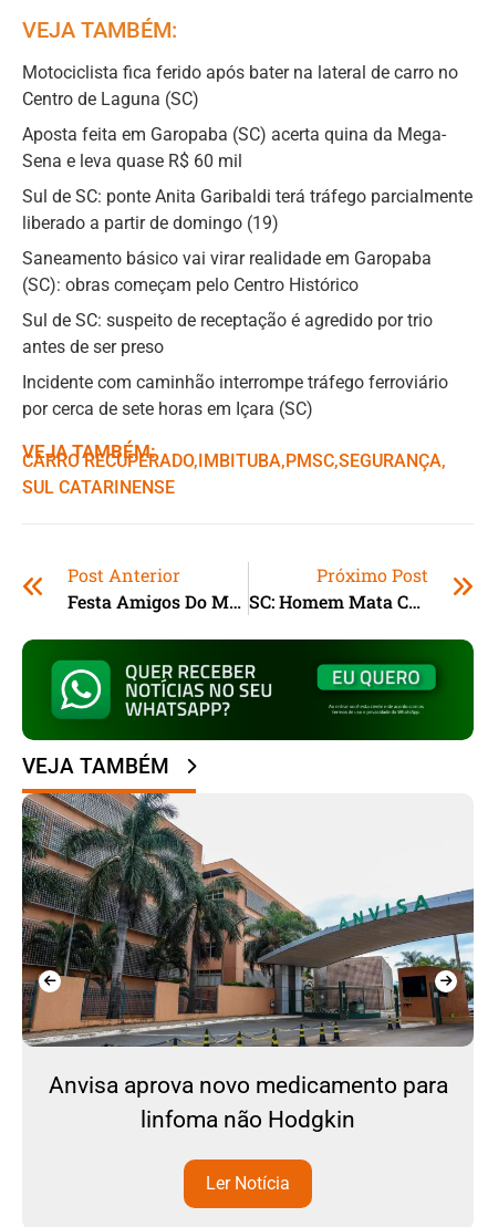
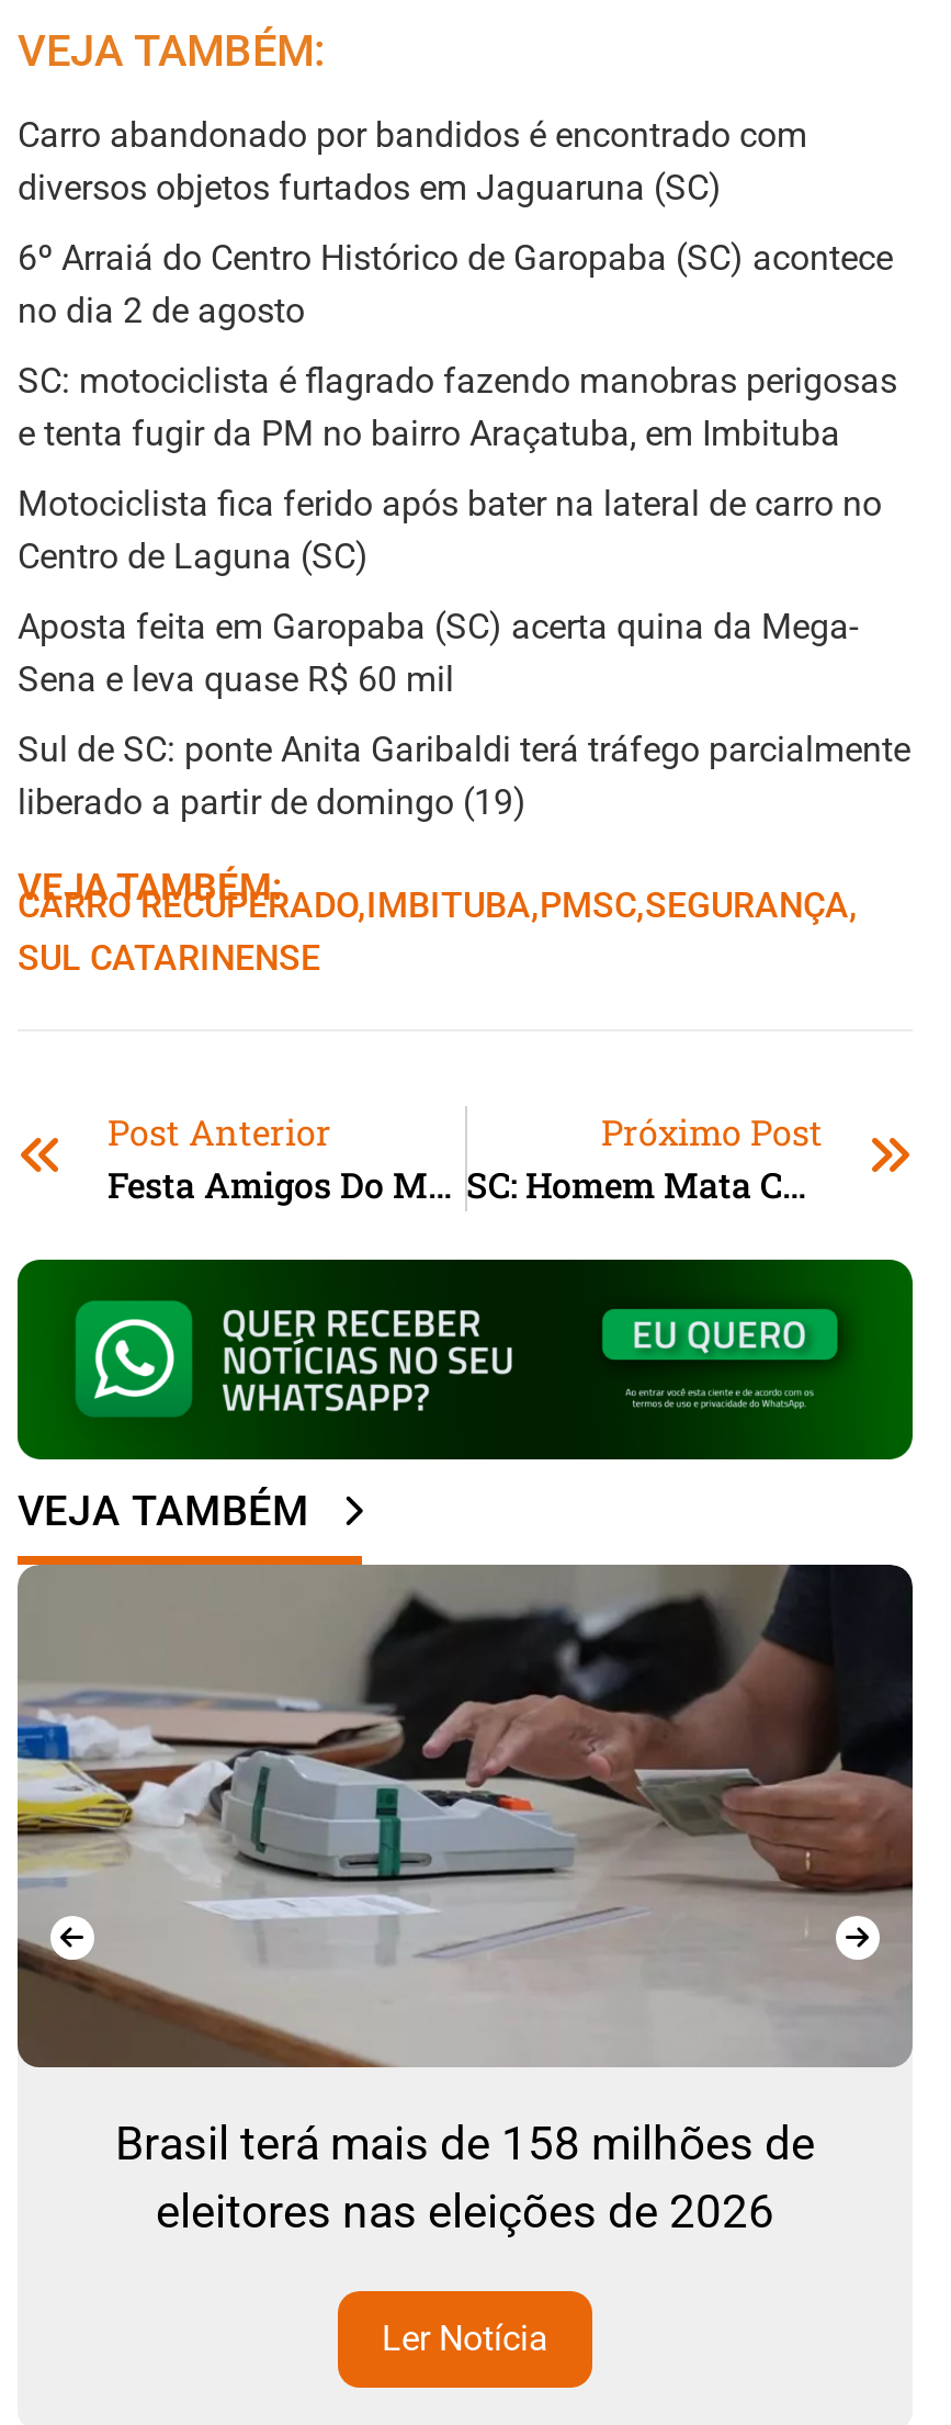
none -> [18,113,897,454] Carro abandonado por bandidos é encontrado com | diversos objetos furtados em Jaguaruna (SC) | 6º Arraiá do Centro Histórico de Garopaba (SC) acontece | no dia 2 de agosto | SC: motociclista é flagrado fazendo manobras perigosas | e tenta fugir da PM no bairro Araçatuba, em Imbituba
moved [22,62,473,233] -> [18,482,910,822]: Motociclista fica ferido após bater na lateral de carro no | Centro de Laguna (SC) | Aposta feita em Garopaba (SC) acerta quina da Mega- | Sena e leva quase R$ 60 mil | Sul de SC: ponte Anita Garibaldi terá tráfego parcialmente | liberado a partir de domingo (19)
[22,248,448,419] Saneamento básico vai virar realidade em Garopaba | (SC): obras começam pelo Centro Histórico | Sul de SC: suspeito de receptação é agredido por trio | antes de ser preso | Incidente com caminhão interrompe tráfego ferroviário | por cerca de sete horas em Içara (SC) -> none
[21,792,475,1132] [image] | Anvisa aprova novo medicamento para | linfoma não Hodgkin -> [15,1563,915,2238] [image] | Brasil terá mais de 158 milhões de | eleitores nas eleições de 2026

